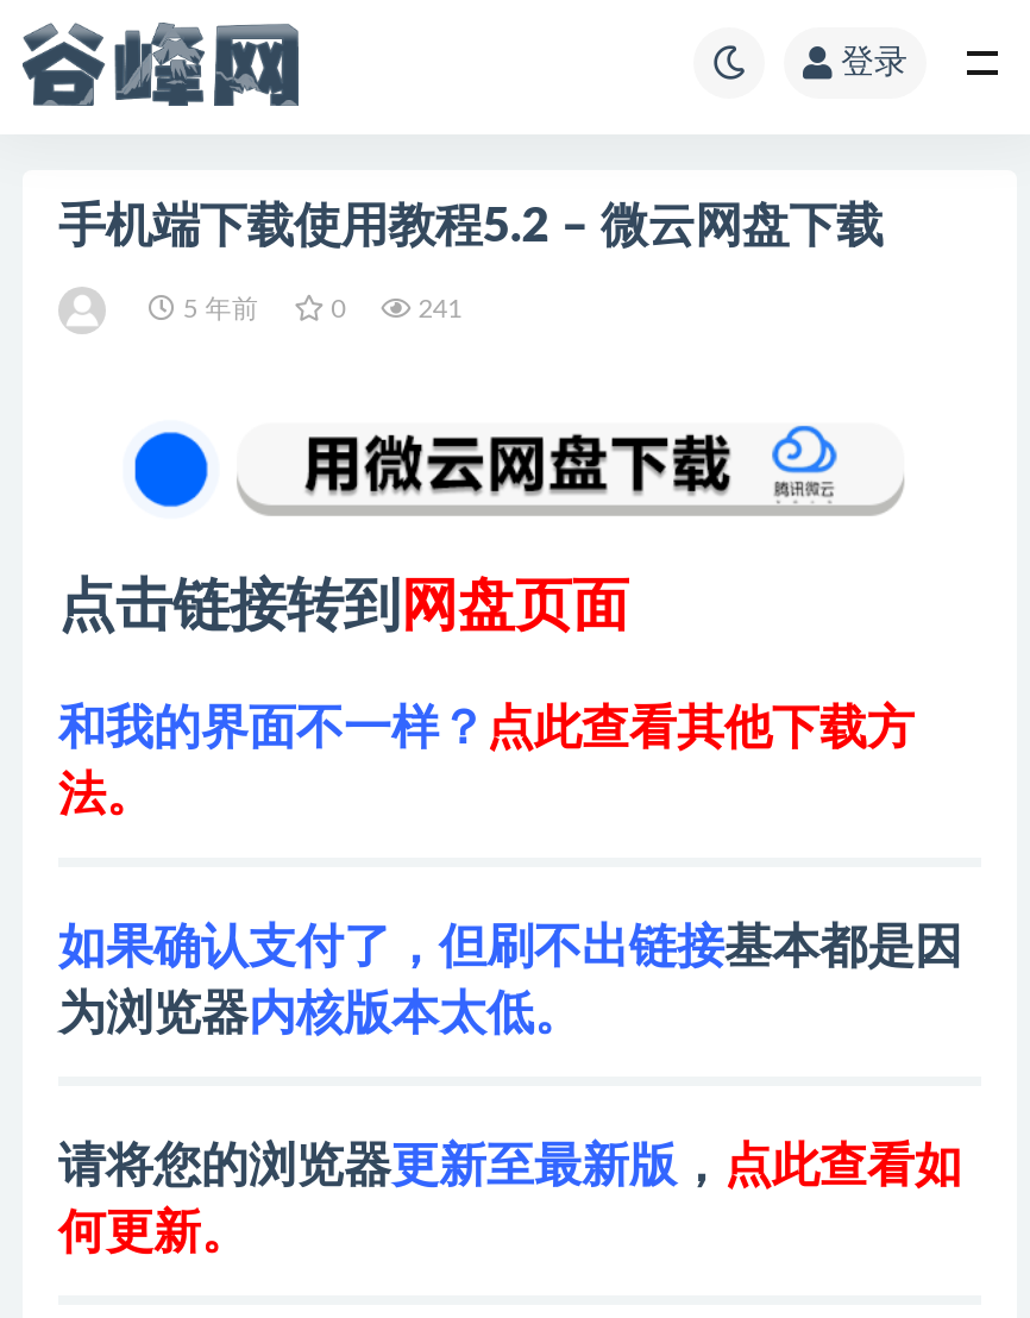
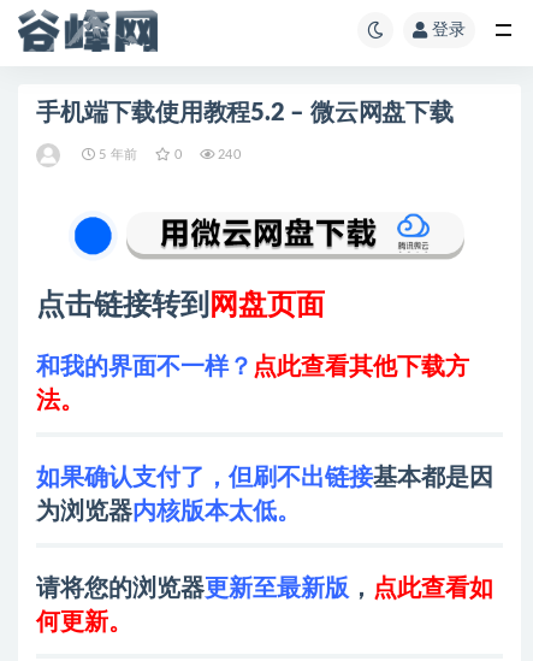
[410,296,462,322] 241 -> [214,148,240,161] 240

